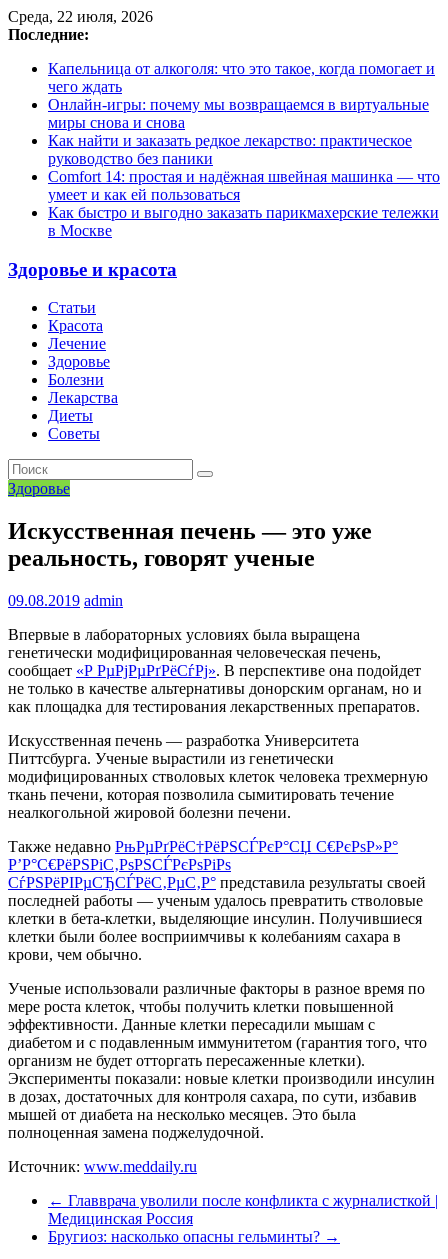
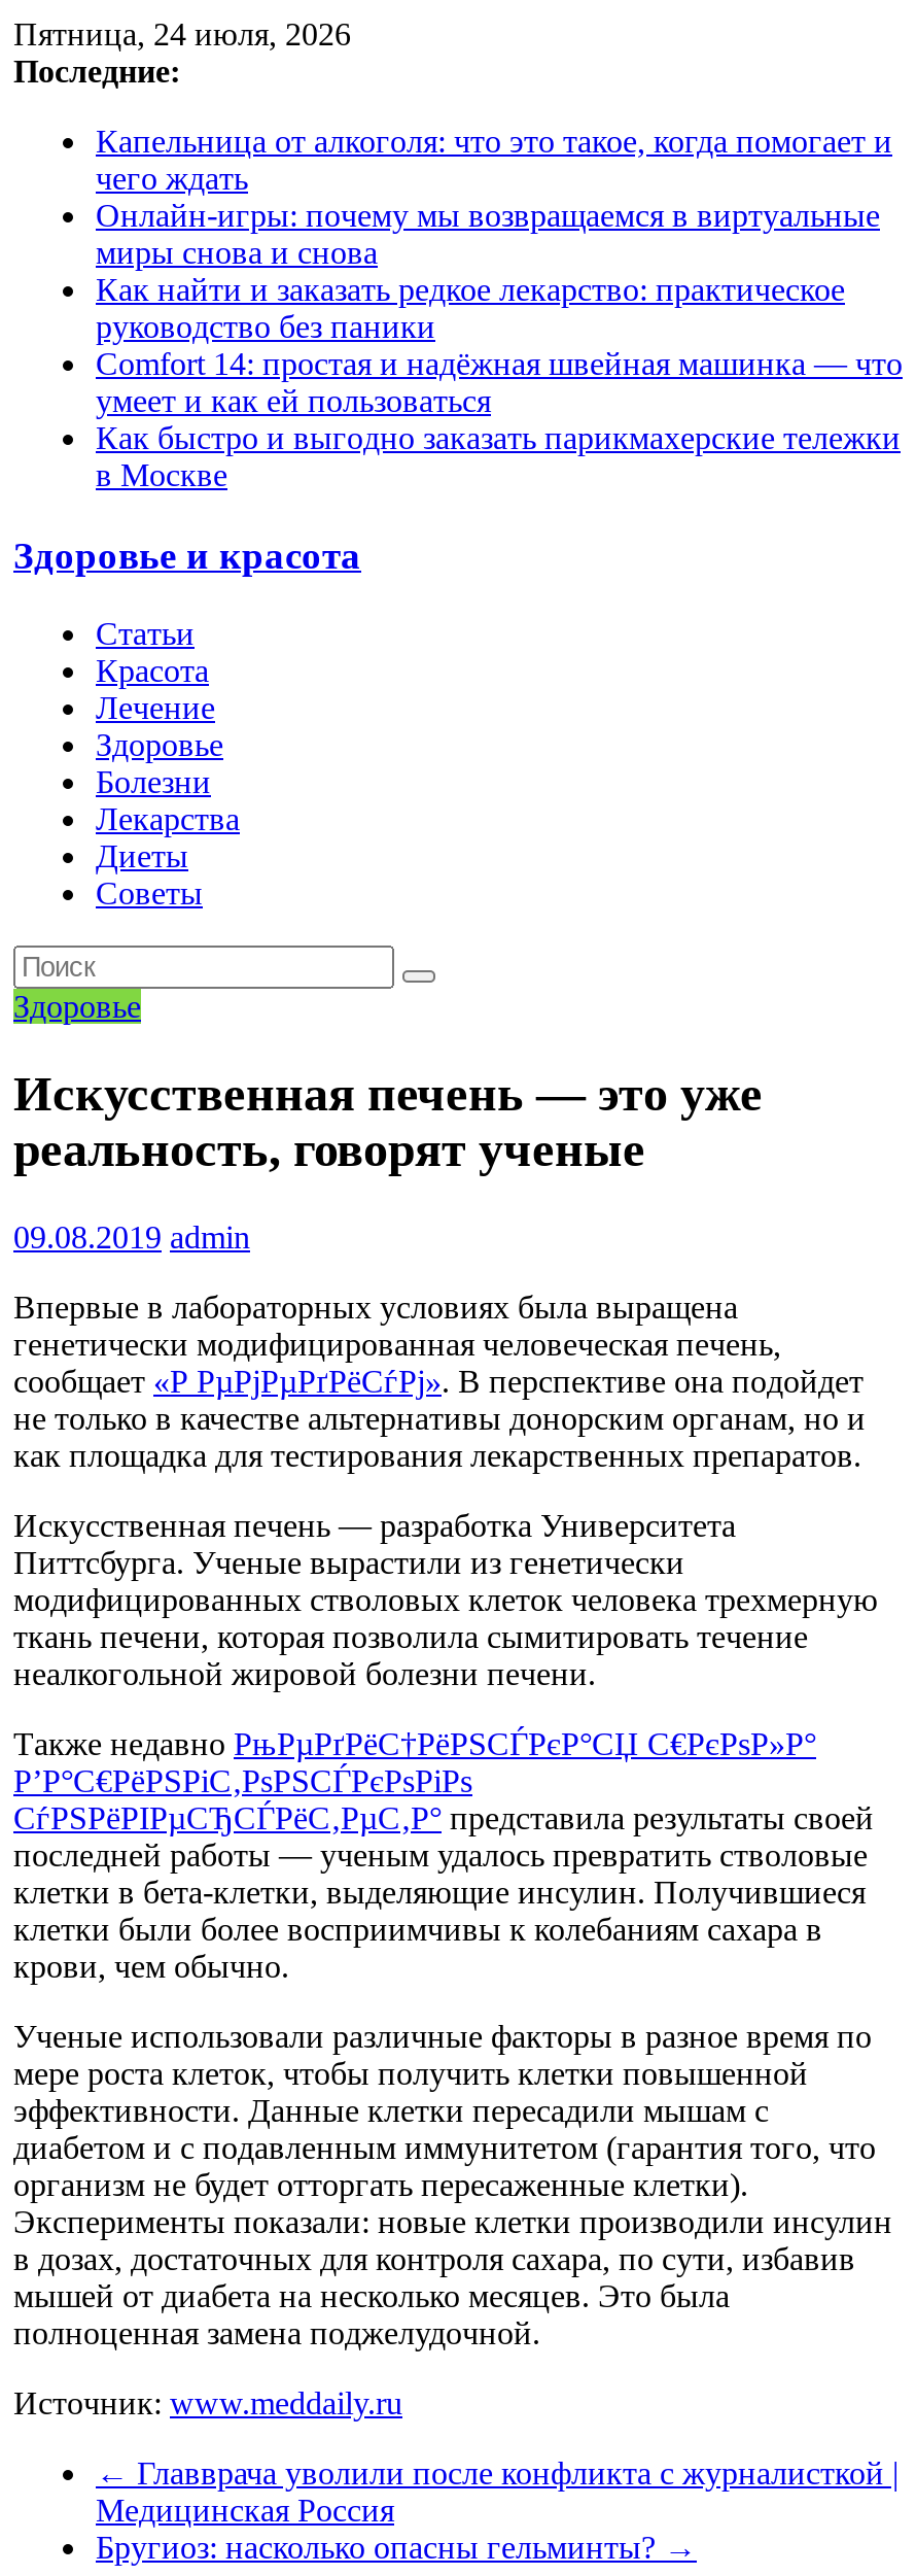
[8,8,153,25] Среда, 22 июля, 2026 -> [13,16,351,51] Пятница, 24 июля, 2026

